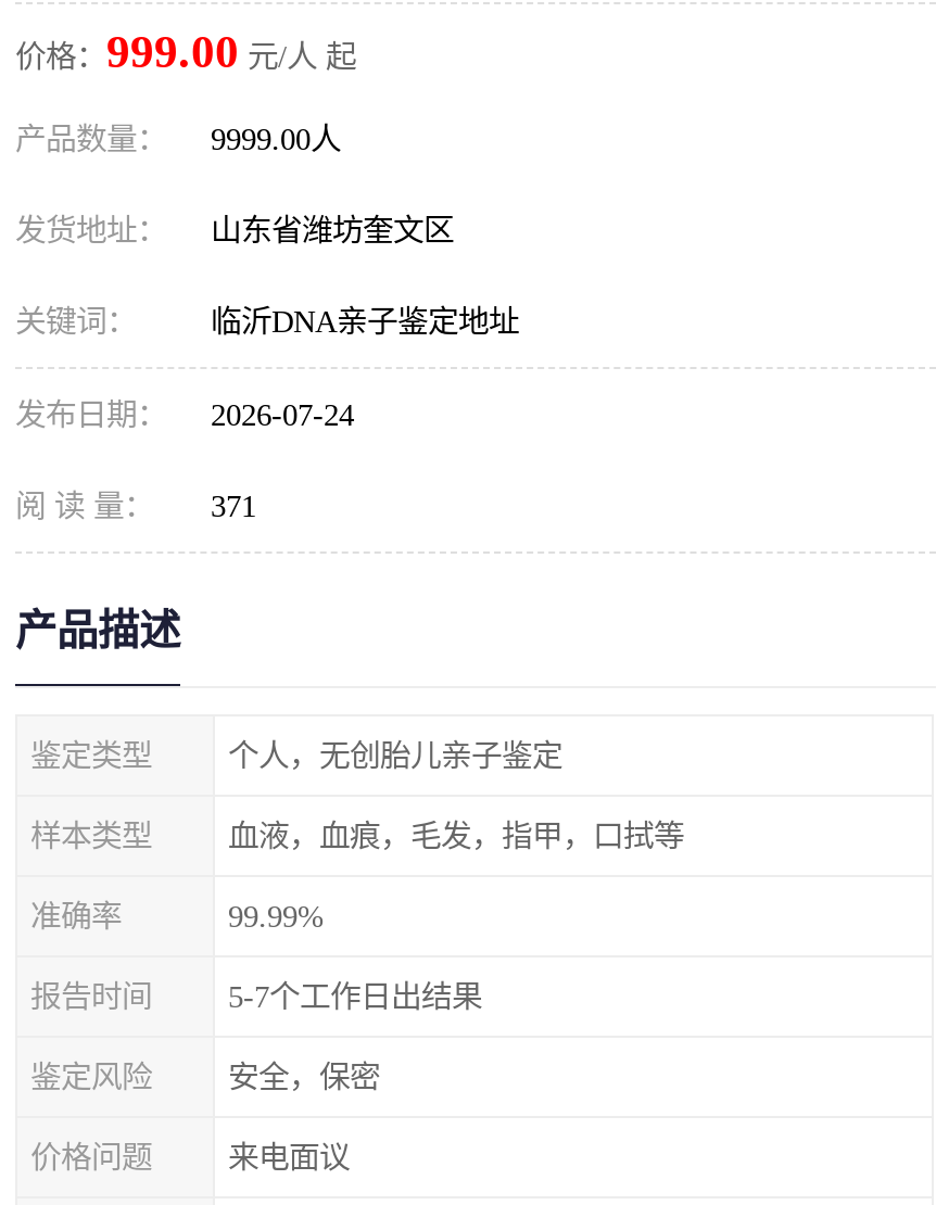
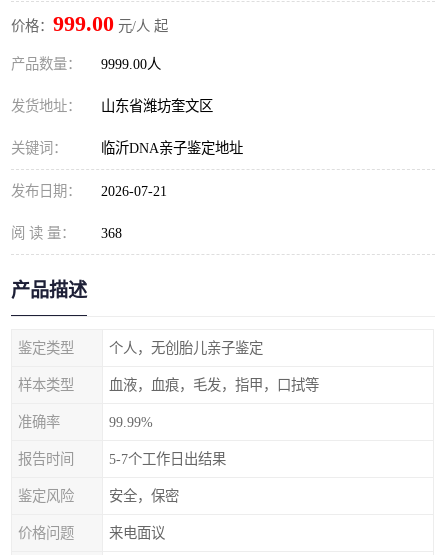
[15,397,354,432] 发布日期： 2026-07-24 -> [11,183,167,199] 发布日期： 2026-07-21
[15,489,256,523] 阅 读 量： 371 -> [11,225,122,241] 阅 读 量： 368

